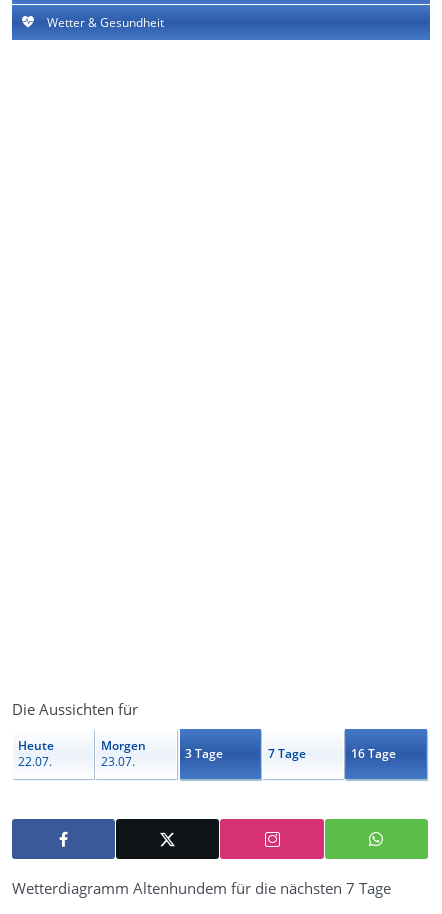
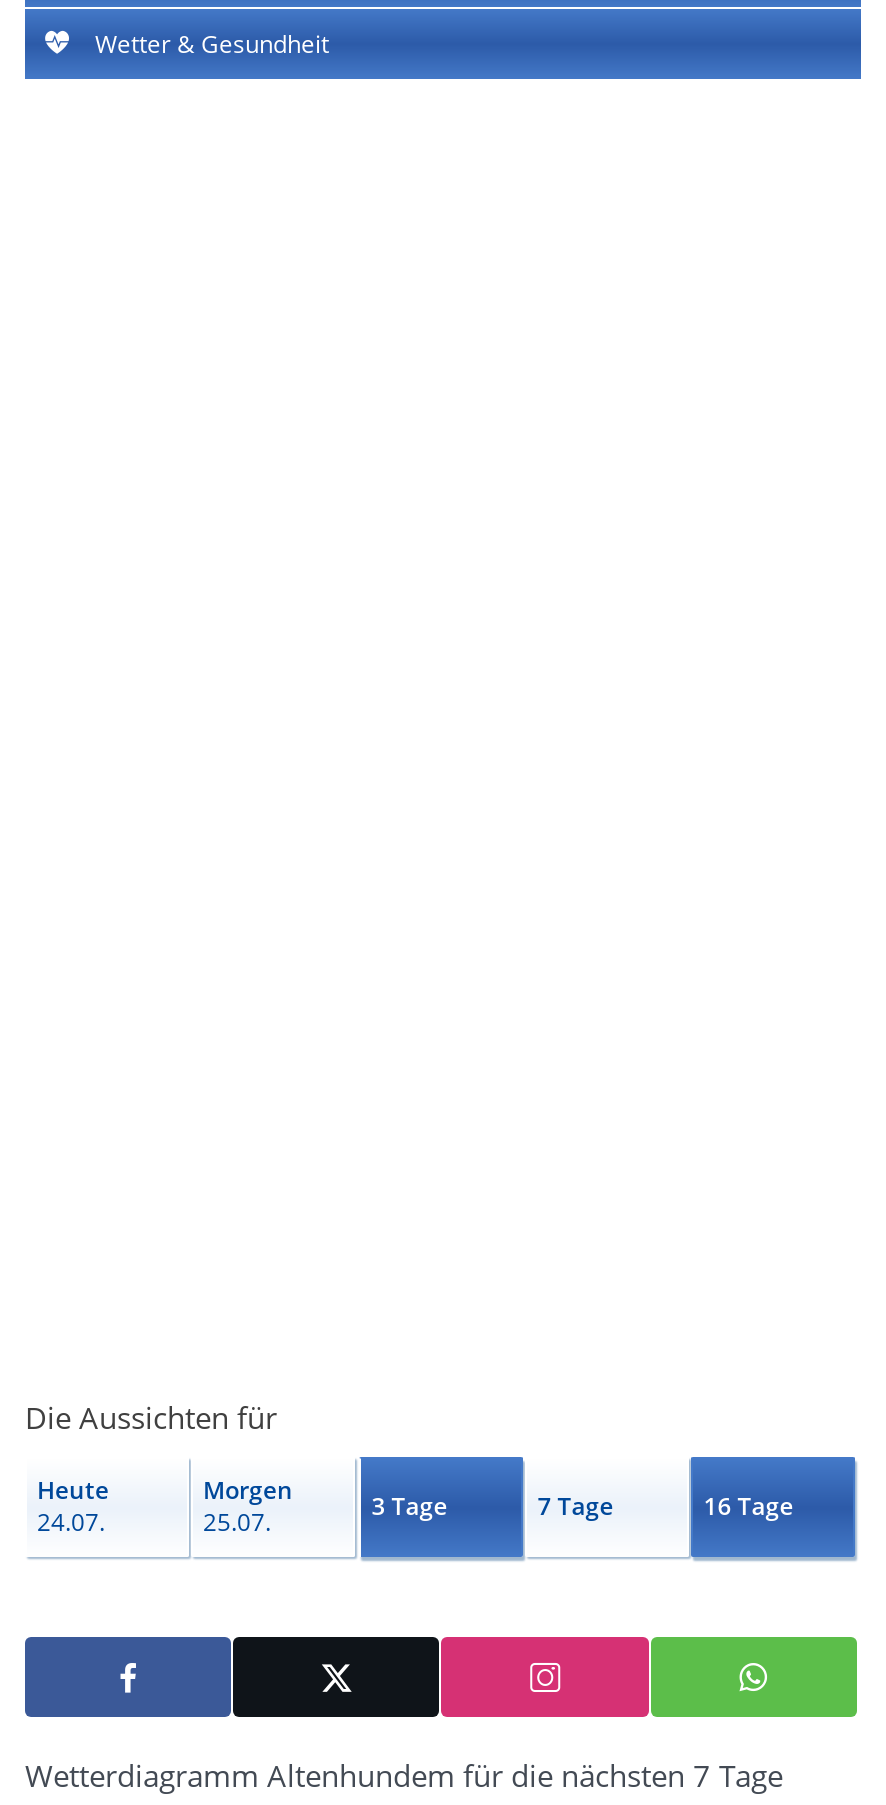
[18,753,52,770] 22.07. -> [37,1506,105,1540] 24.07.
[101,753,135,770] 23.07. -> [203,1506,271,1540] 25.07.

